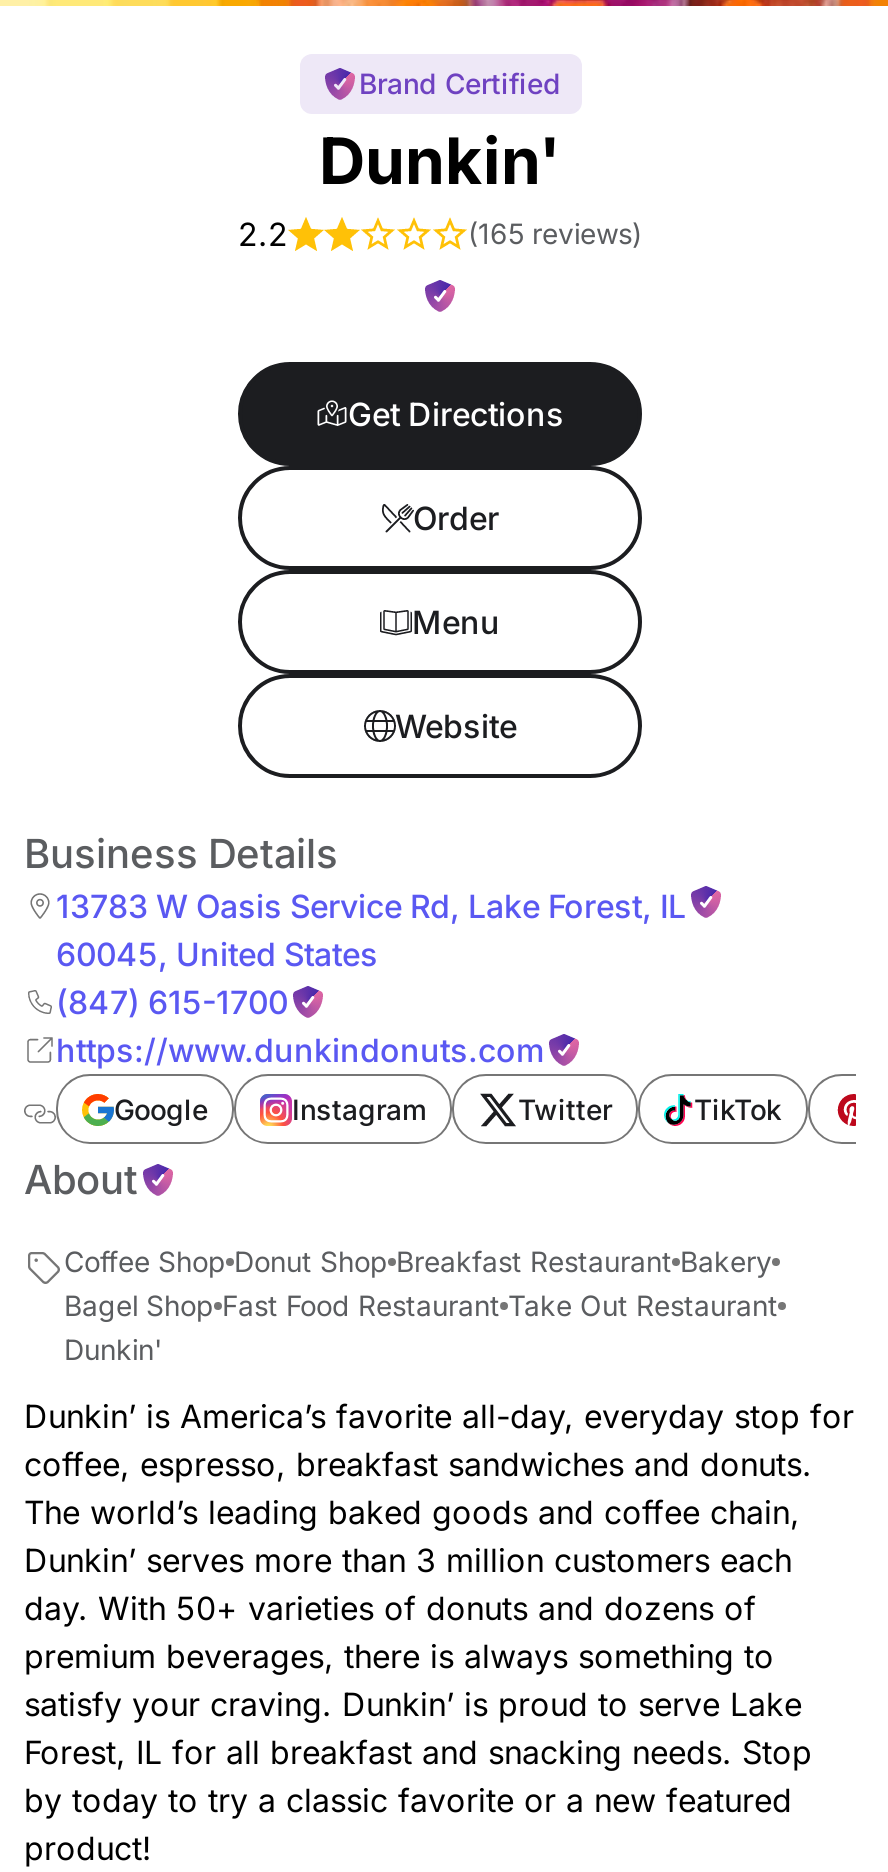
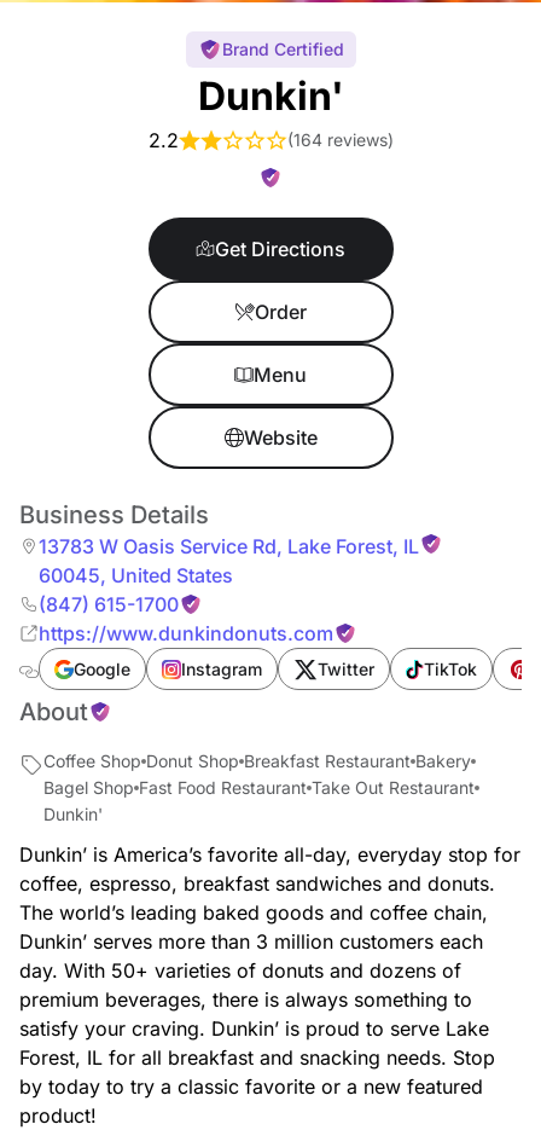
[468,216,642,250] (165 reviews) -> [287,129,393,150] (164 reviews)

